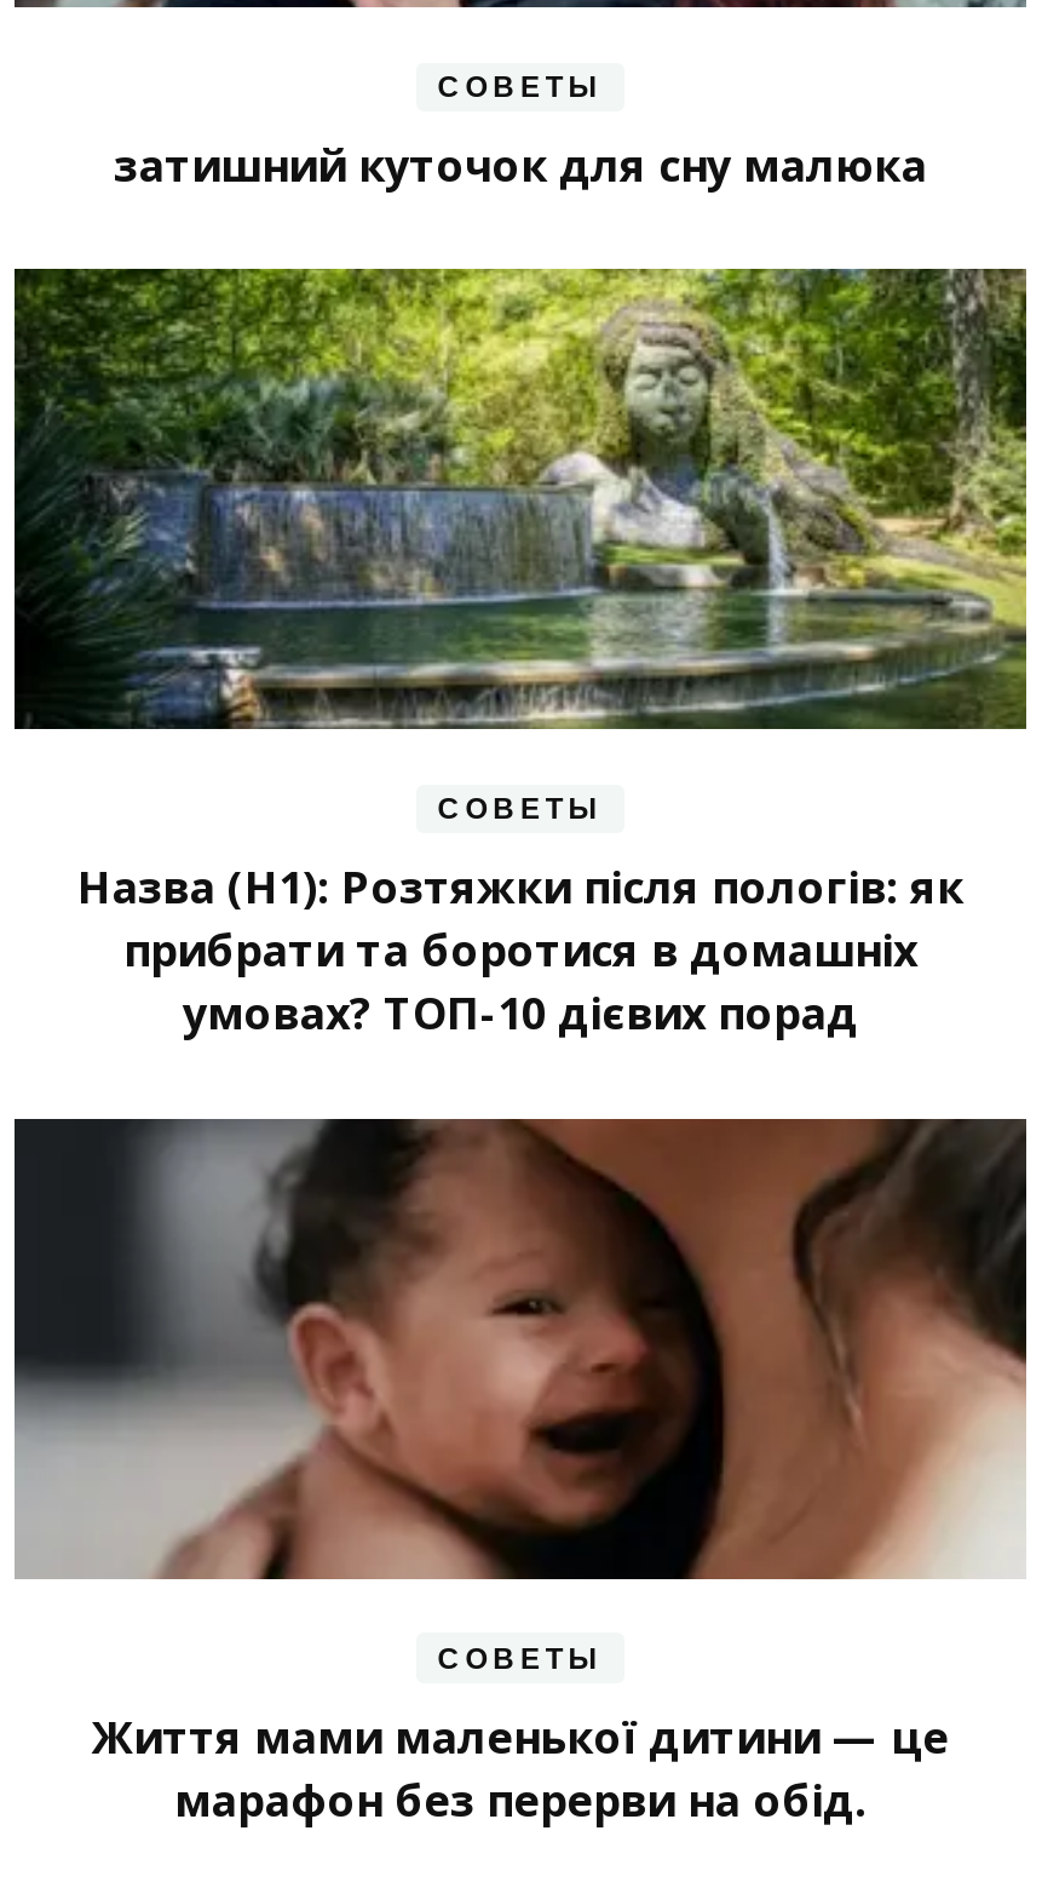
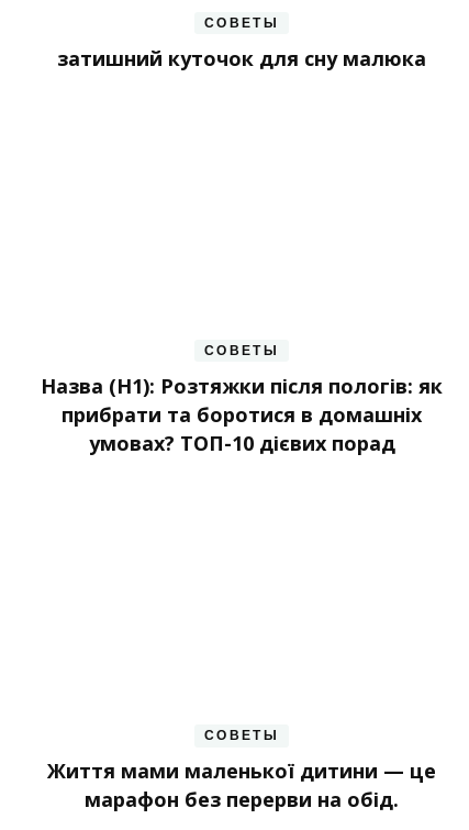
[12,266,1029,731] [image] -> none
[12,1117,1029,1582] [image] -> none

